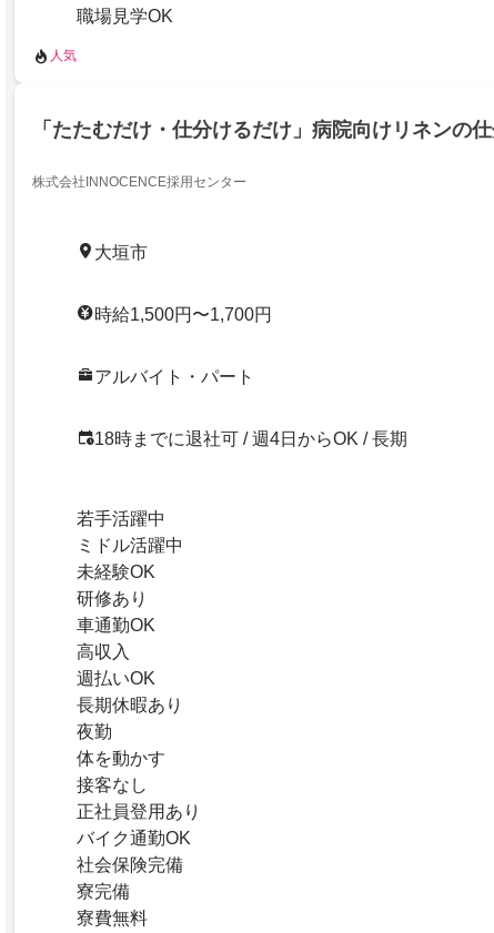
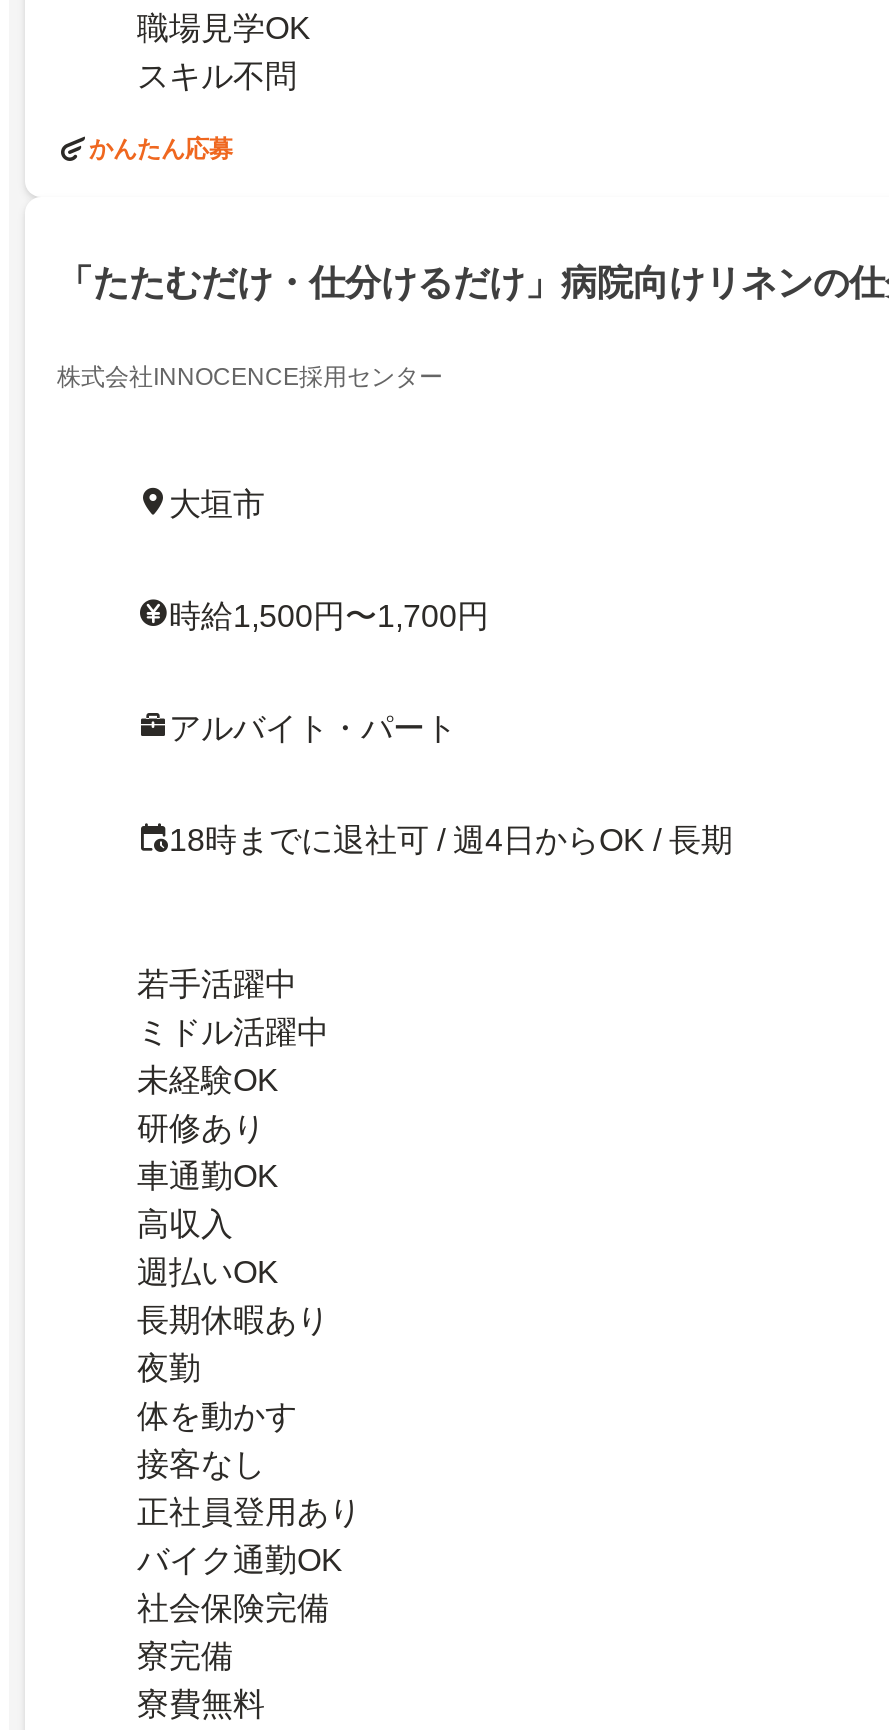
[50,48,77,63] 人気 -> [89,59,297,162] スキル不問 | かんたん応募

